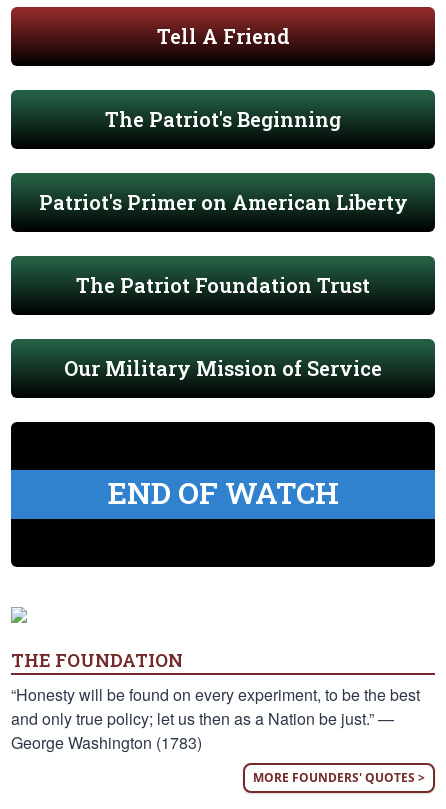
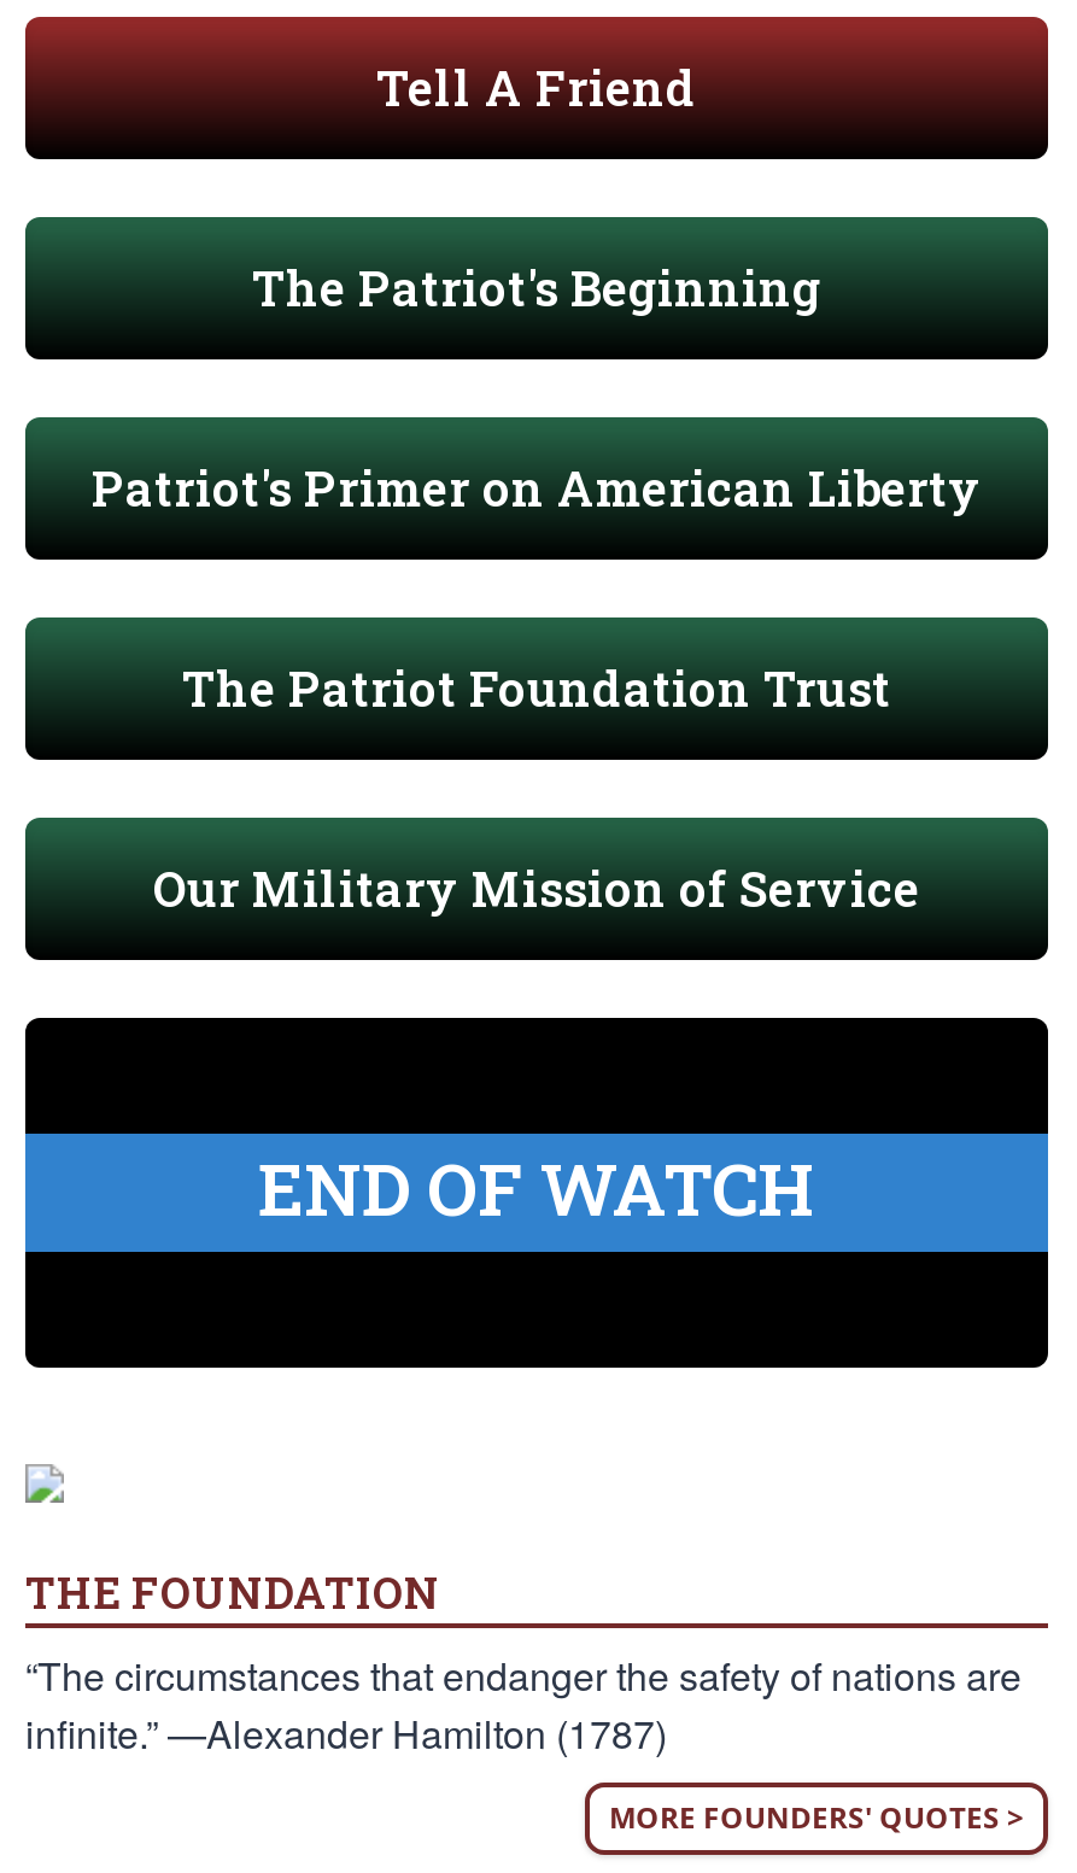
[11,683,420,754] “Honesty will be found on every experiment, to be the best | and only true policy; let us then as a Nation be just.” — | George Washington (1783) -> [25,1647,1022,1761] “The circumstances that endanger the safety of nations are | infinite.” —Alexander Hamilton (1787)

